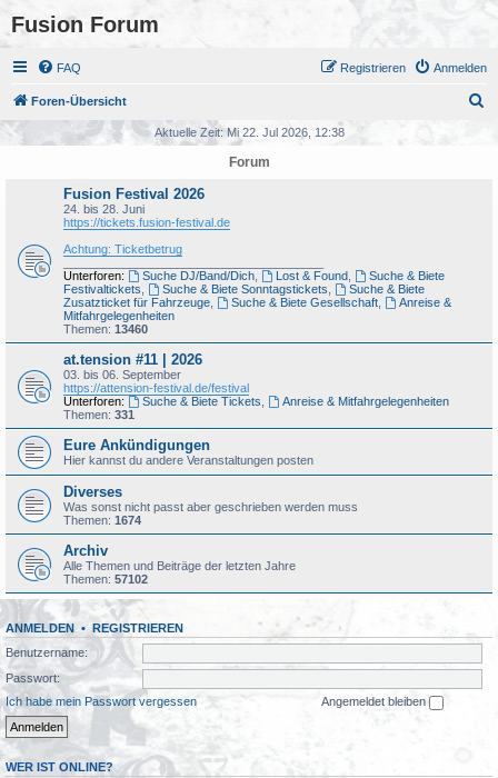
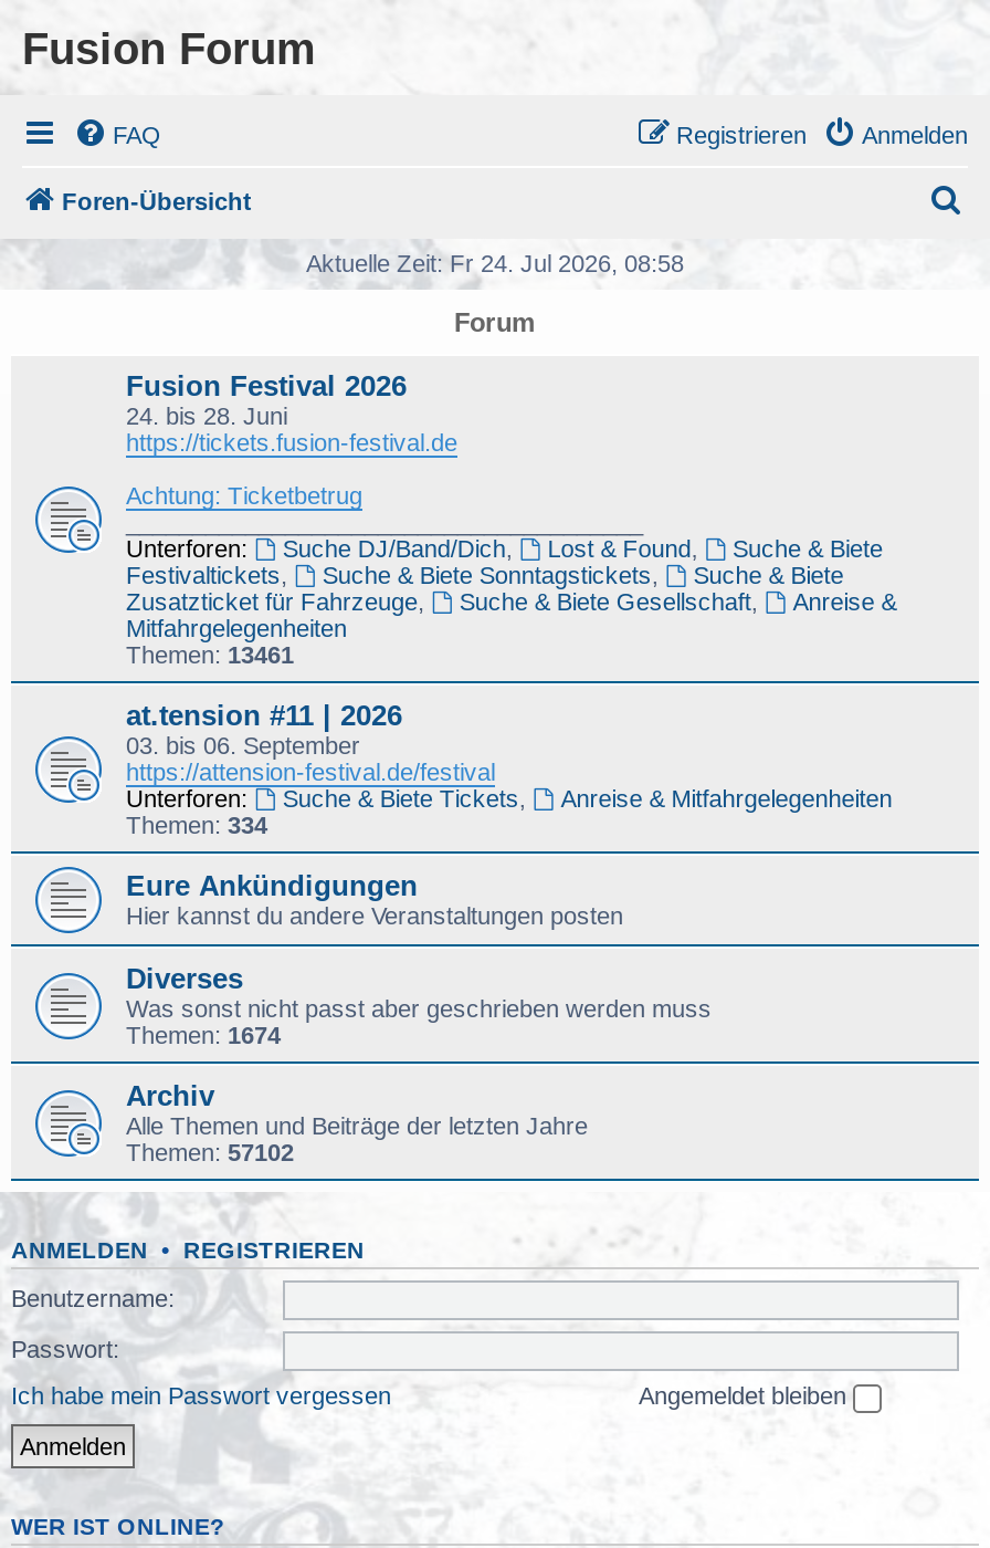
[154,126,344,139] Aktuelle Zeit: Mi 22. Jul 2026, 12:38 -> [306,250,684,276] Aktuelle Zeit: Fr 24. Jul 2026, 08:58
[63,322,148,336] Themen: 13460 -> [126,641,294,668] Themen: 13461
[63,408,135,421] Themen: 331 -> [126,812,267,838] Themen: 334

